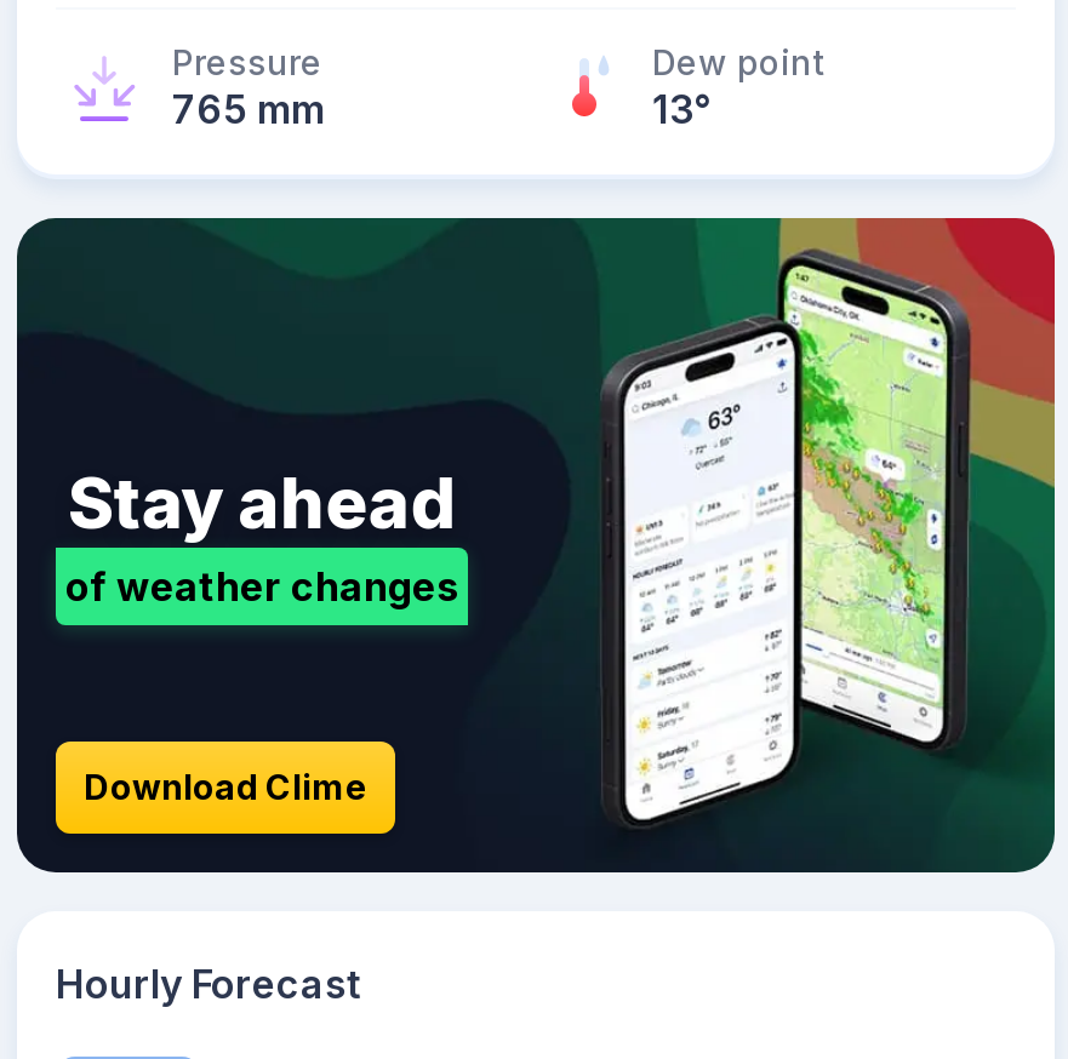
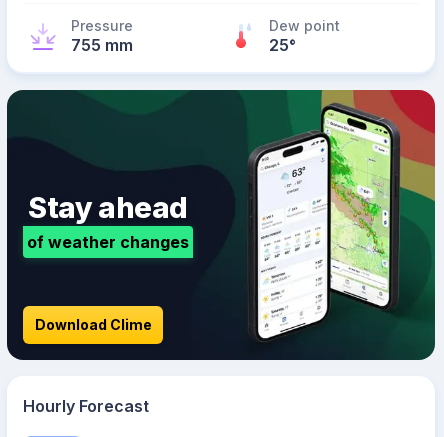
[172,85,325,133] 765 mm -> [71,35,133,55] 755 mm
[652,85,710,133] 13° -> [269,35,296,55] 25°

